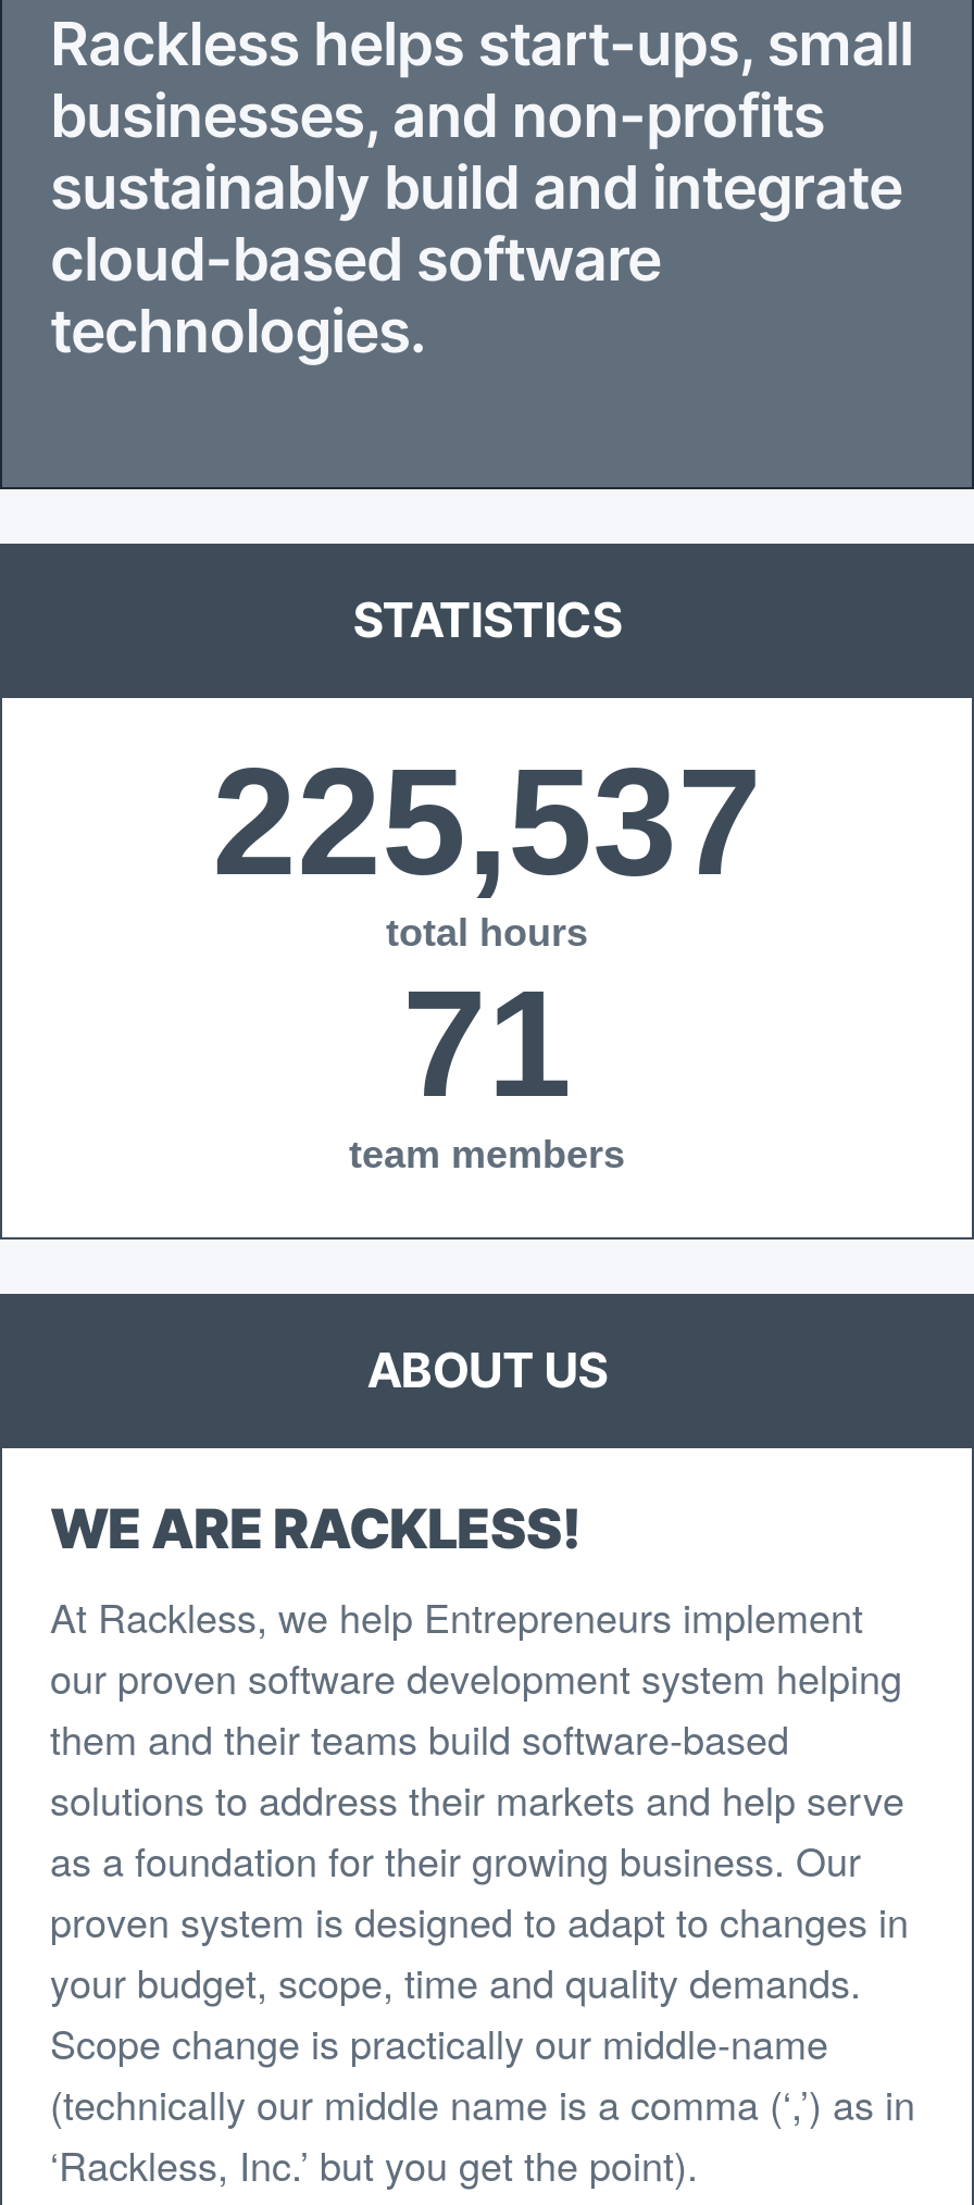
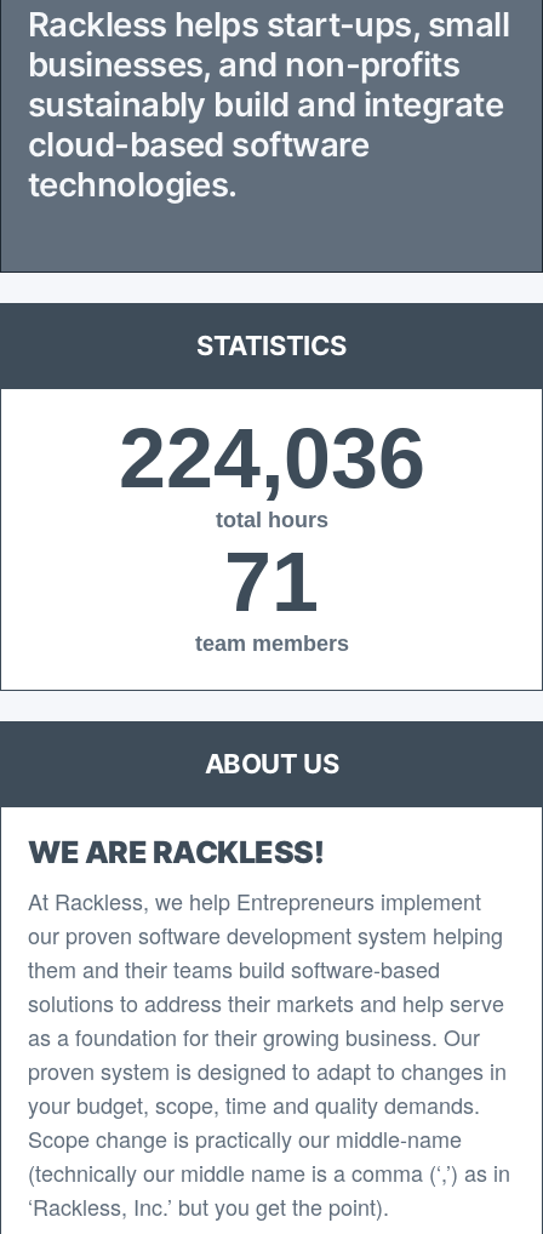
[212,737,762,907] 225,537 -> [118,411,425,505] 224,036

